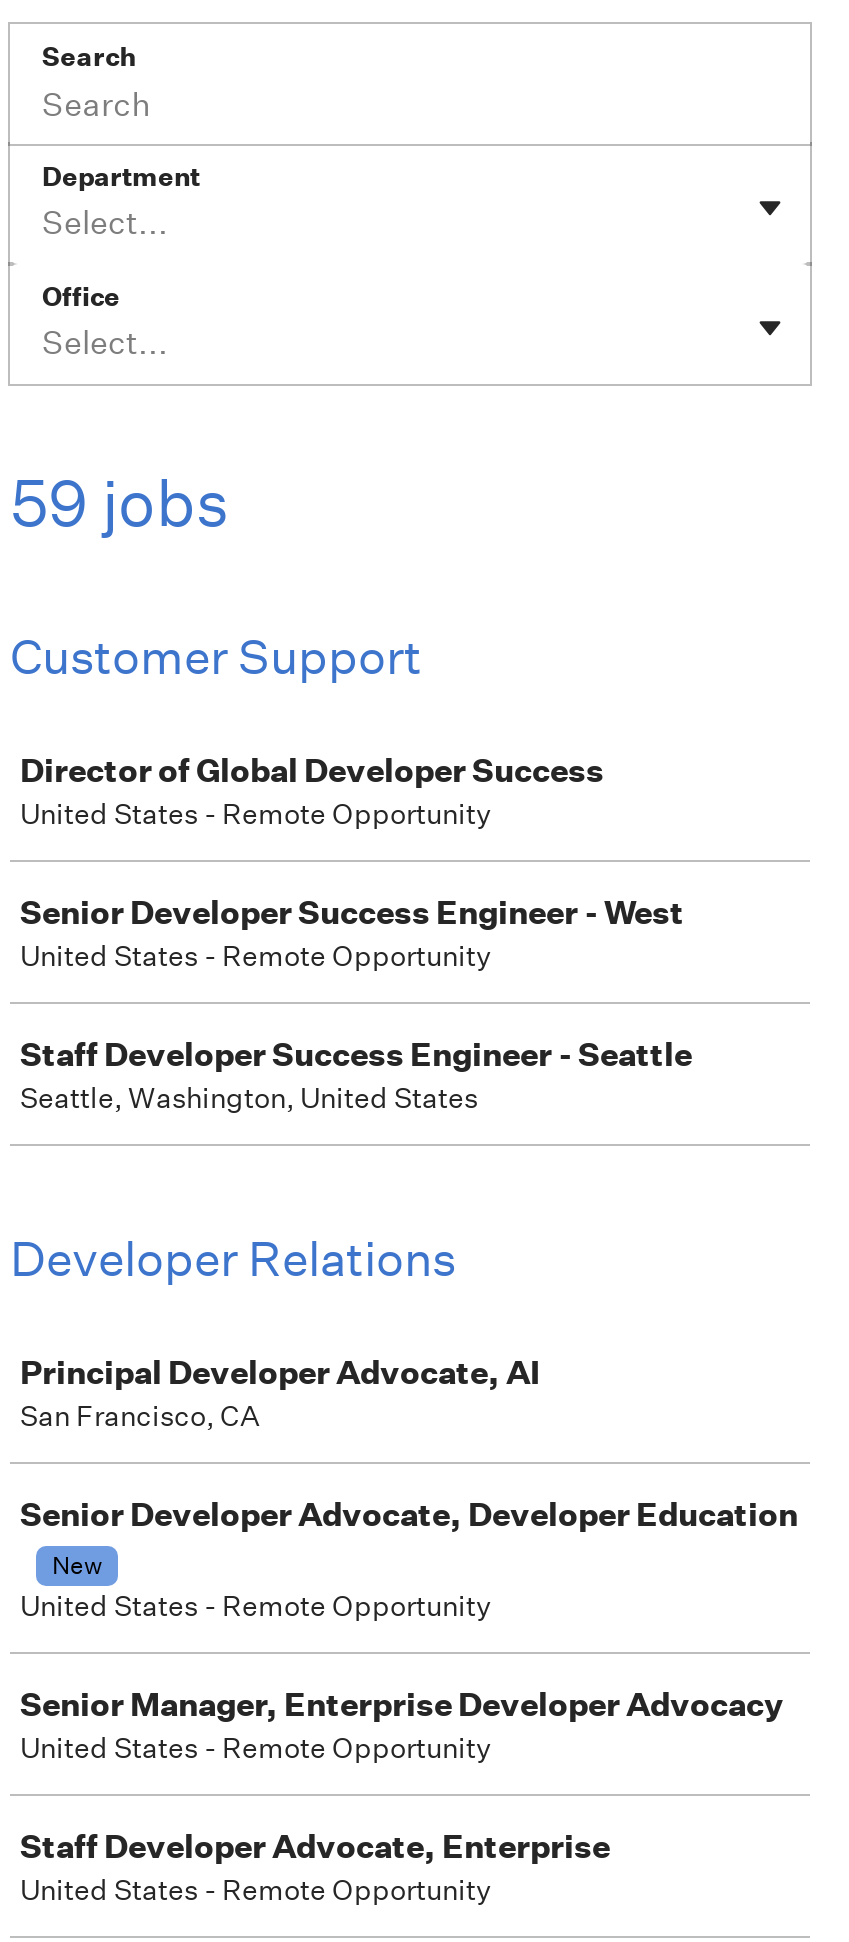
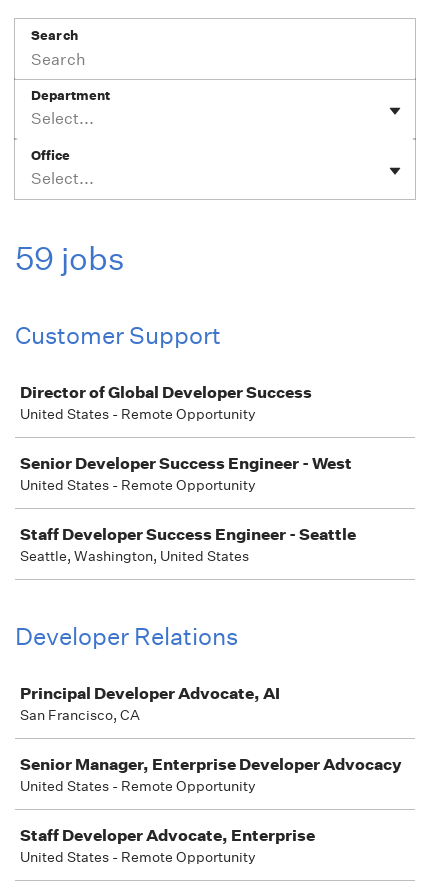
[20,1494,798,1624] Senior Developer Advocate, Developer Education | New | United States - Remote Opportunity -> none

